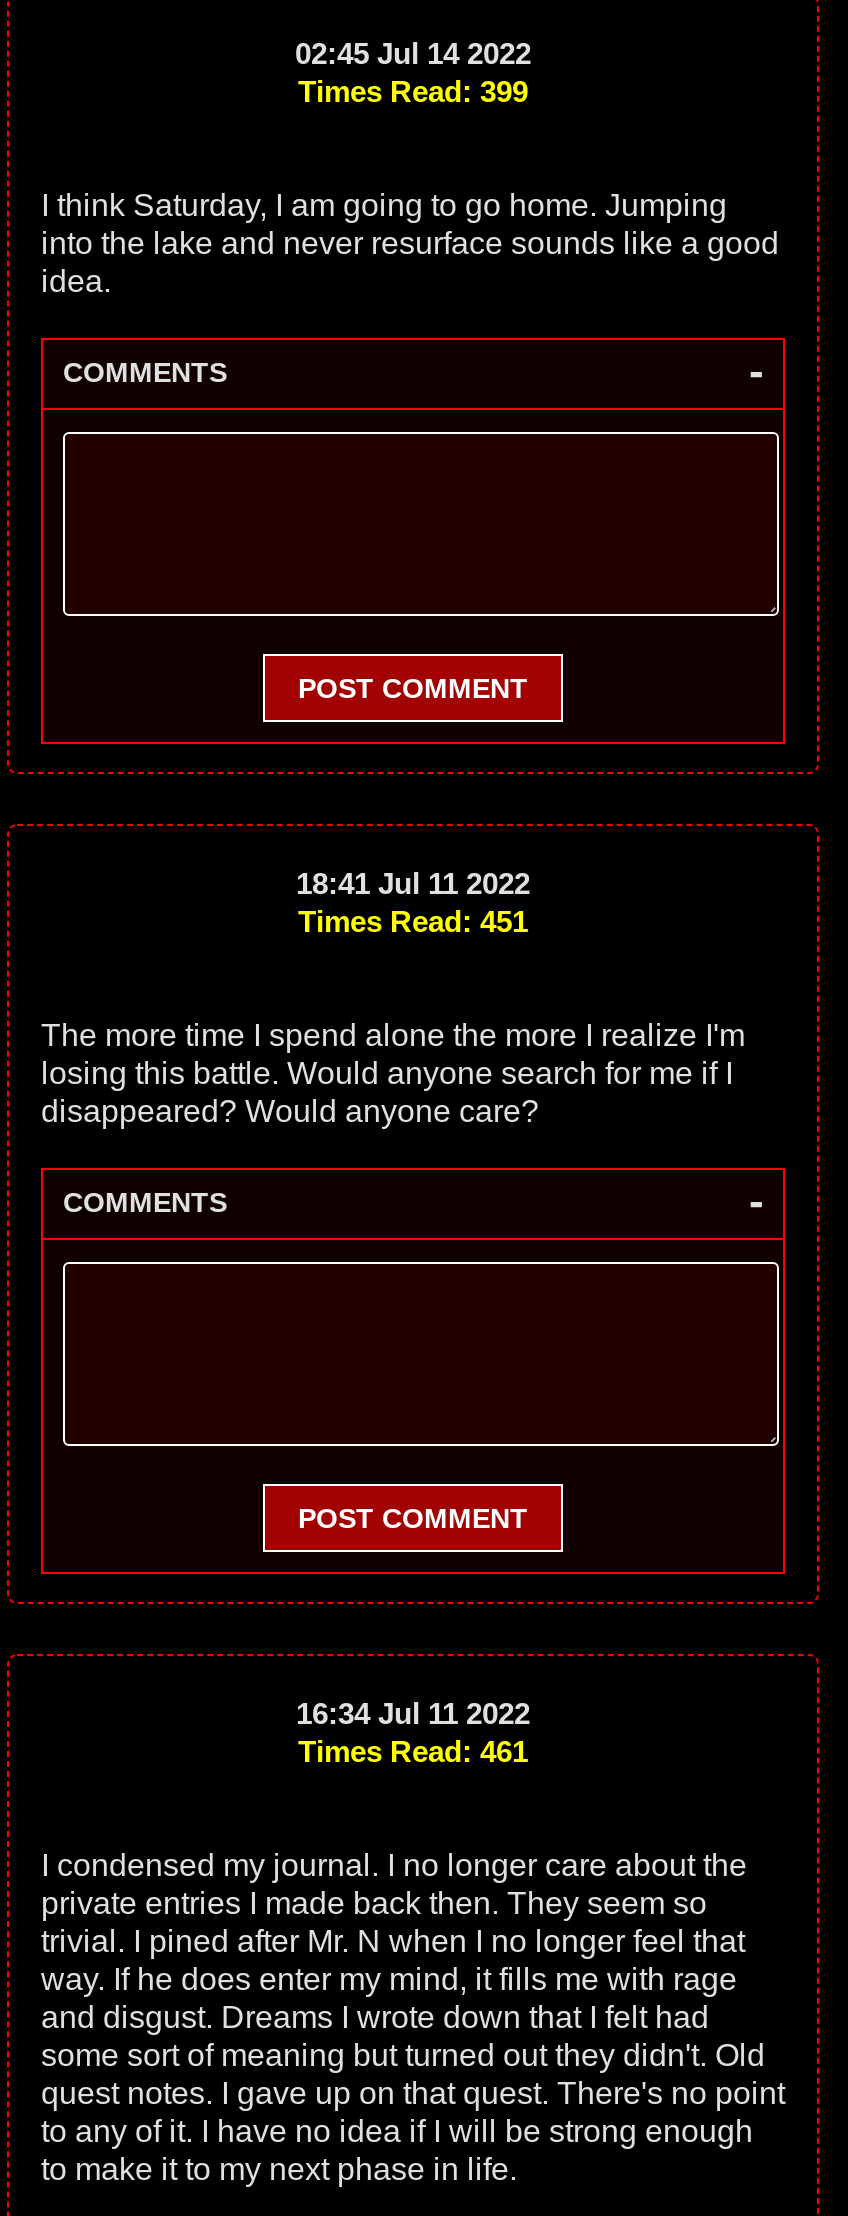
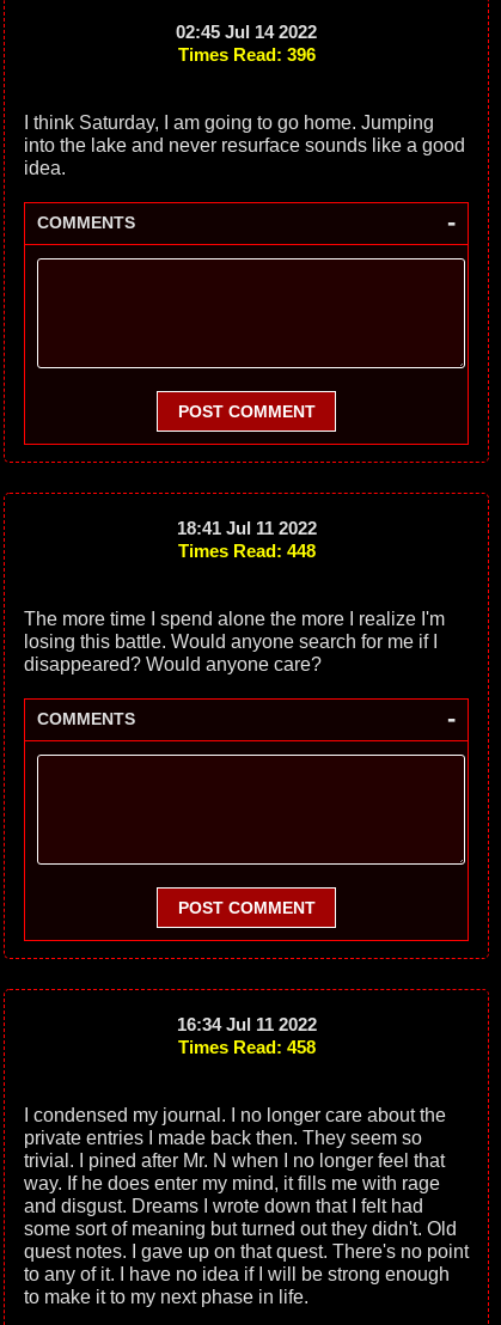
[298,74,528,108] Times Read: 399 -> [178,44,315,65] Times Read: 396
[298,904,528,938] Times Read: 451 -> [178,541,315,561] Times Read: 448
[298,1734,528,1768] Times Read: 461 -> [178,1037,315,1057] Times Read: 458

